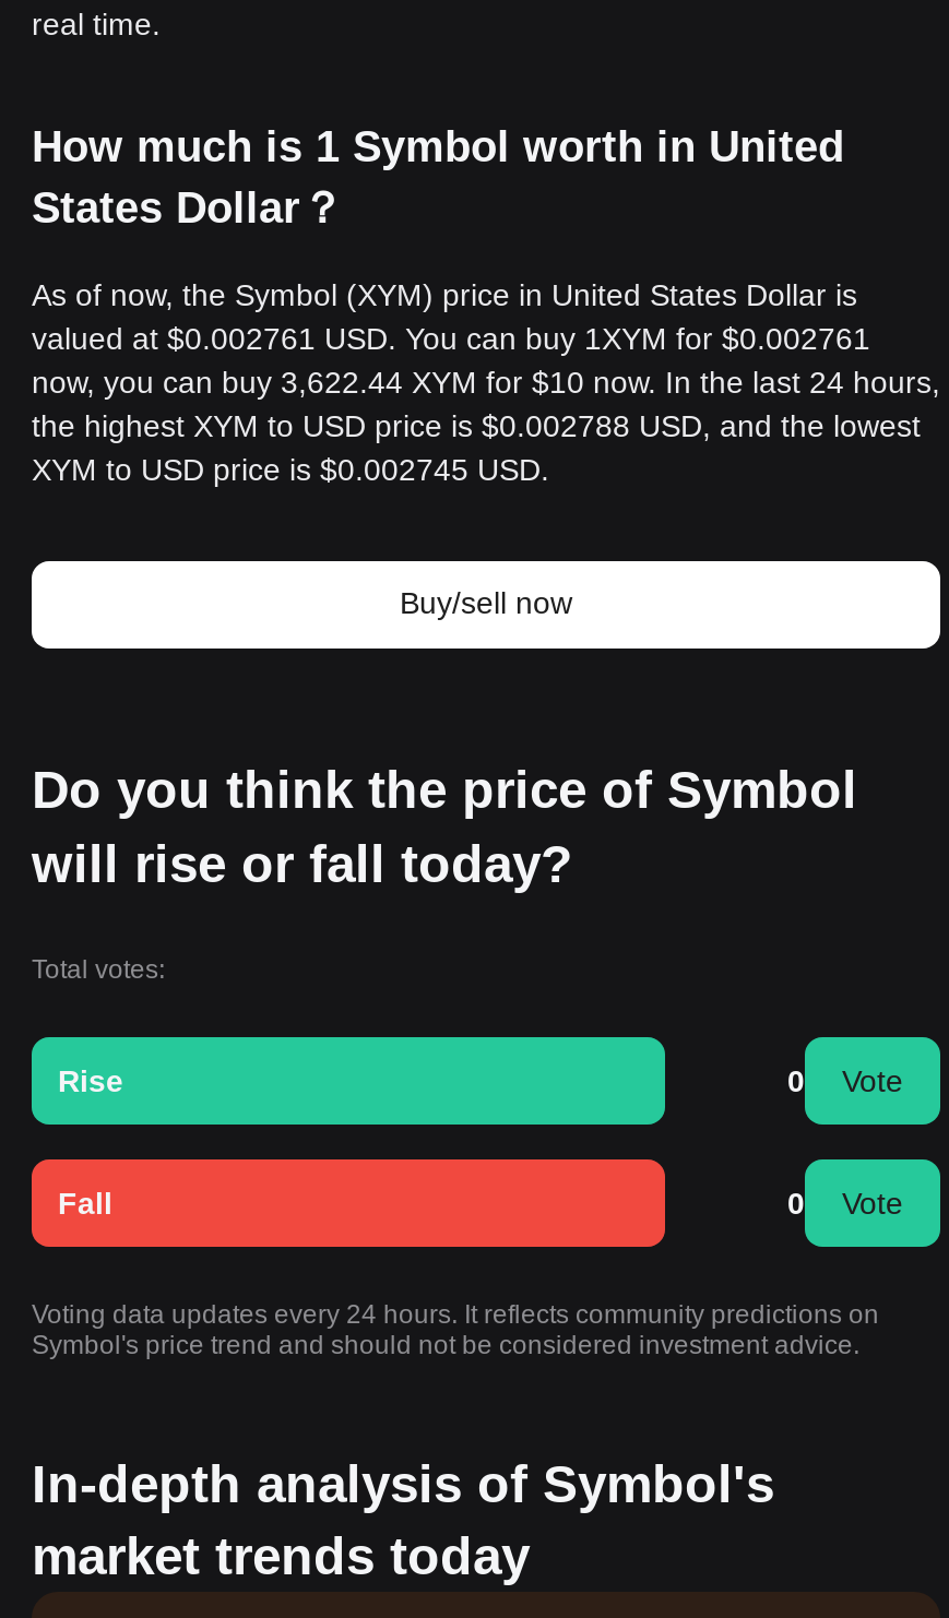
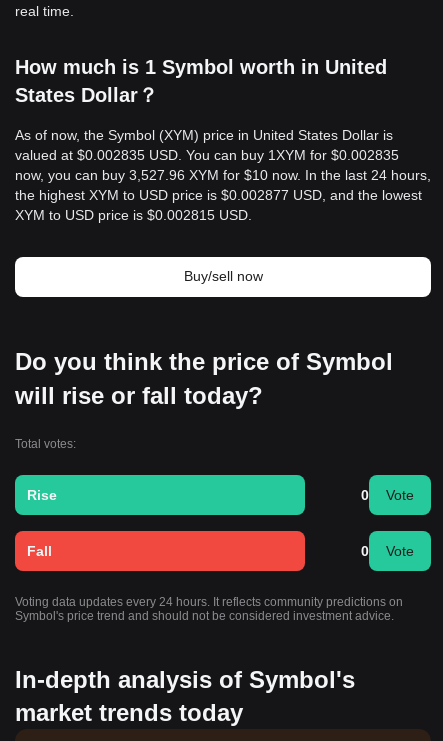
[32,321,870,356] valued at $0.002761 USD. You can buy 1XYM for $0.002761 -> [15,147,399,163] valued at $0.002835 USD. You can buy 1XYM for $0.002835
[32,365,940,400] now, you can buy 3,622.44 XYM for $10 now. In the last 24 hours, -> [15,167,431,183] now, you can buy 3,527.96 XYM for $10 now. In the last 24 hours,
[32,408,921,443] the highest XYM to USD price is $0.002788 USD, and the lowest -> [15,187,422,203] the highest XYM to USD price is $0.002877 USD, and the lowest
[32,452,549,487] XYM to USD price is $0.002745 USD. -> [15,207,252,223] XYM to USD price is $0.002815 USD.

